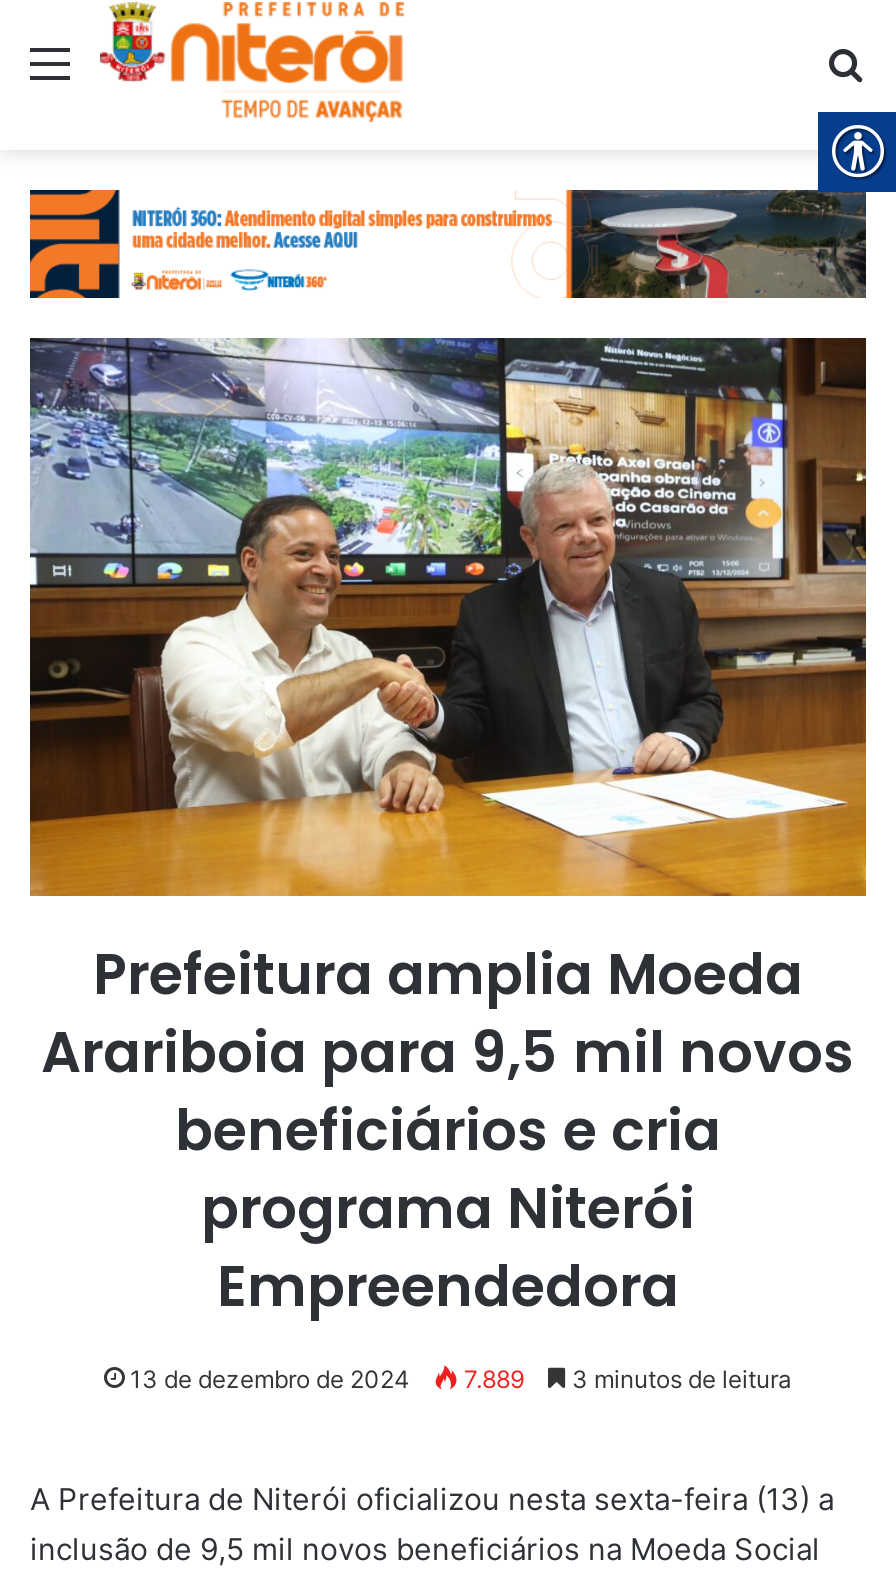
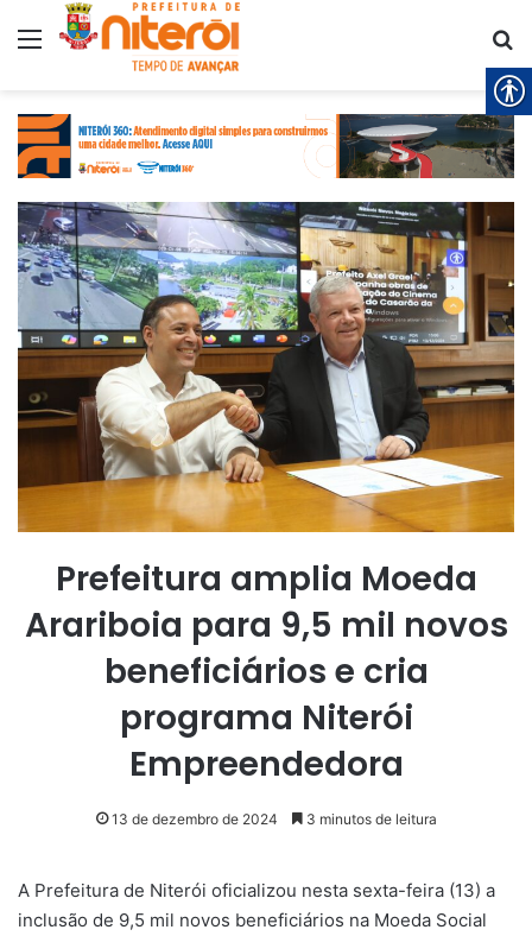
[458,1363,524,1393] 7.889 -> none

